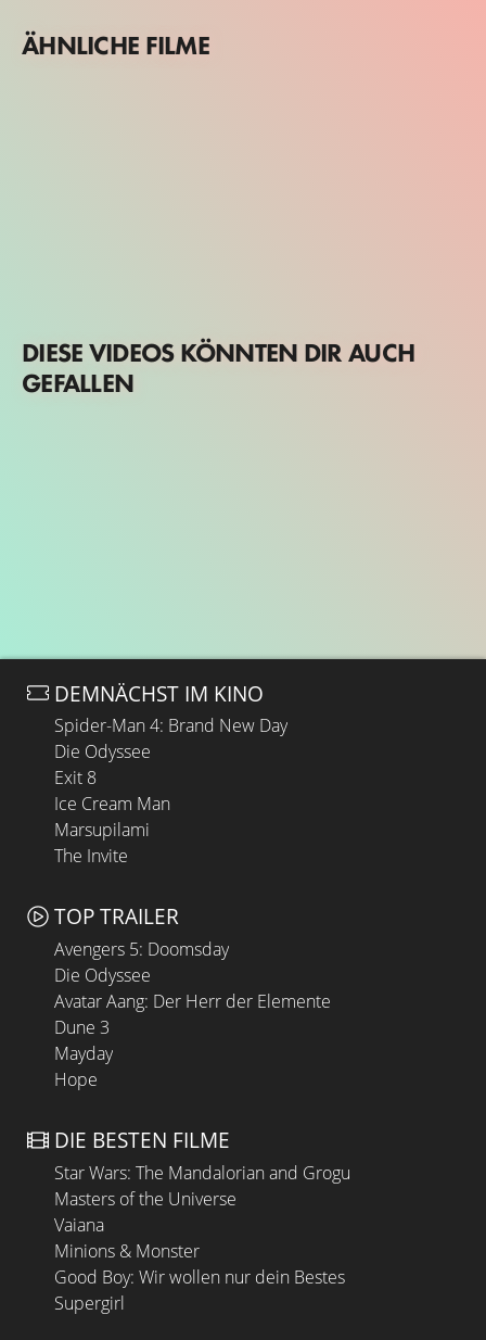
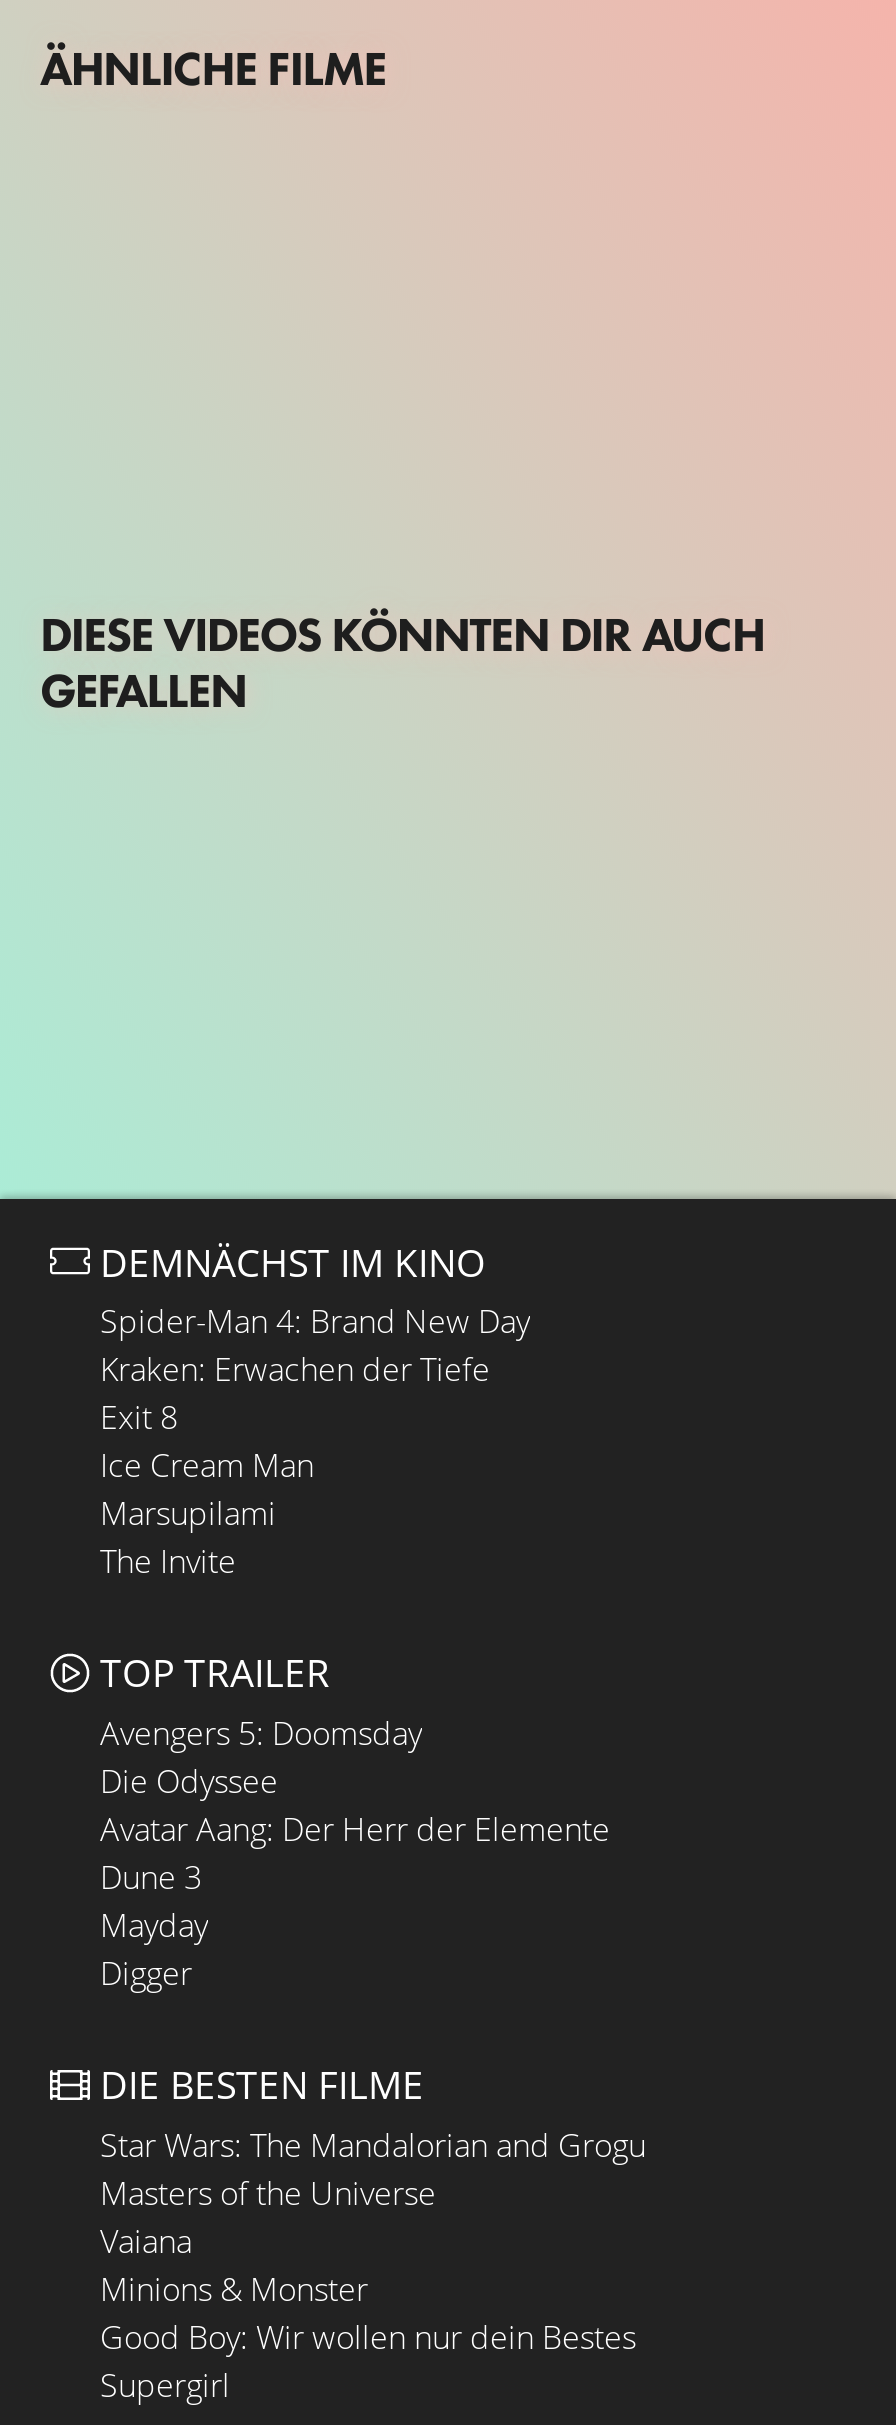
[54,740,151,764] Die Odyssee -> [100,1348,490,1392] Kraken: Erwachen der Tiefe
[54,1068,98,1091] Hope -> [100,1951,192,1995] Digger

